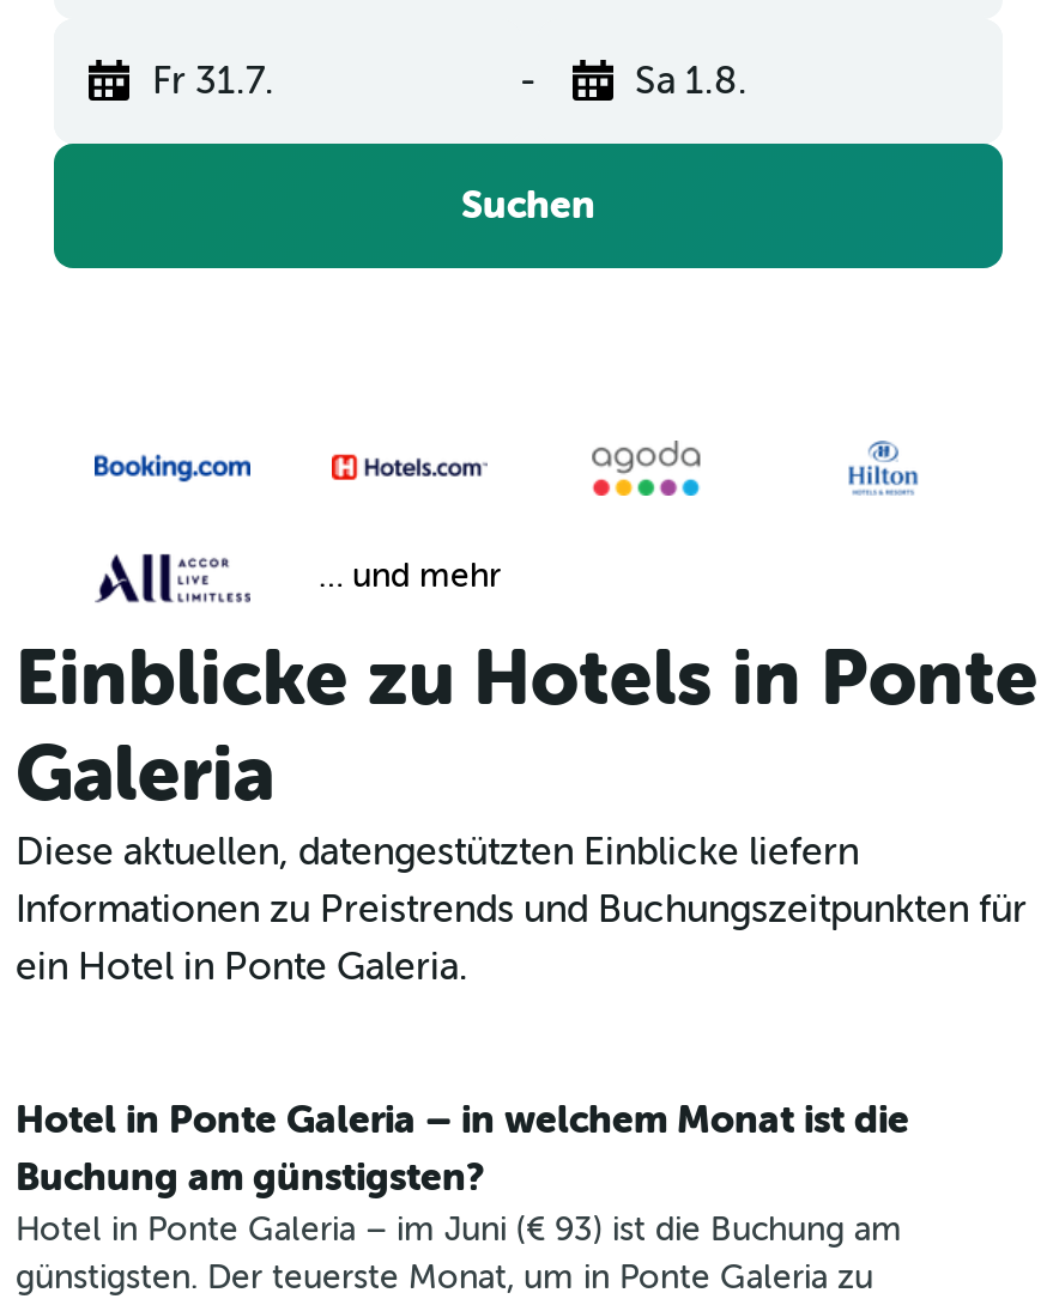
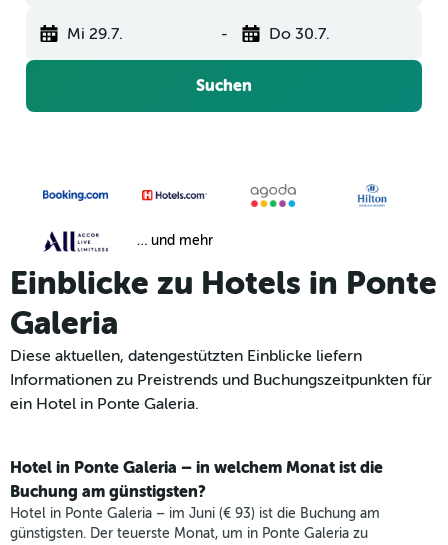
[152,60,274,103] Fr 31.7. -> [67,25,123,43] Mi 29.7.
[635,60,748,103] Sa 1.8. -> [268,25,329,43] Do 30.7.

